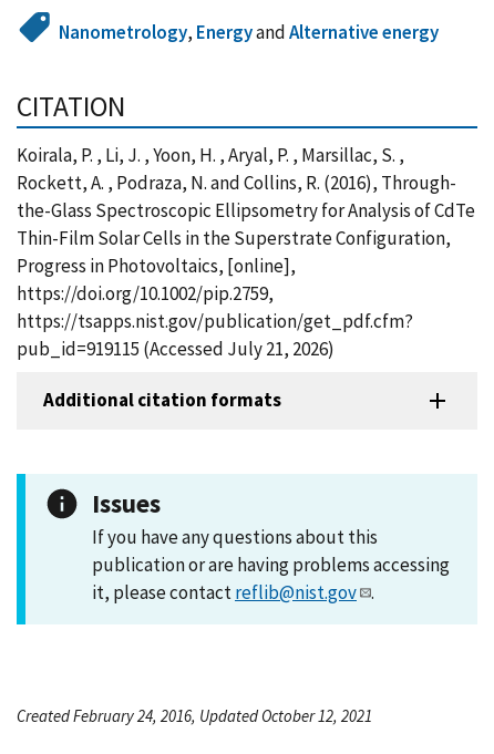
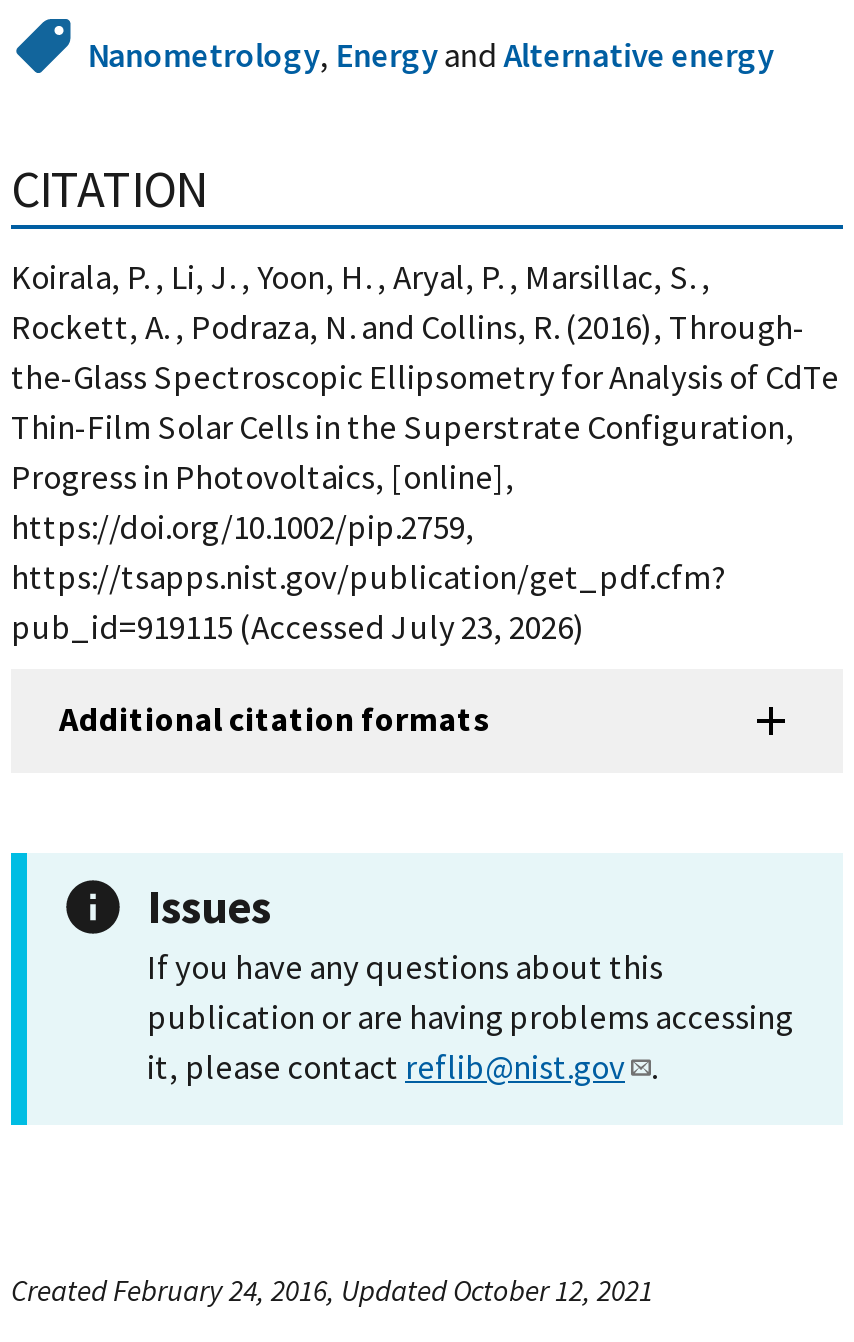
[17,336,335,361] pub_id=919115 (Accessed July 21, 2026) -> [11,605,585,649] pub_id=919115 (Accessed July 23, 2026)

